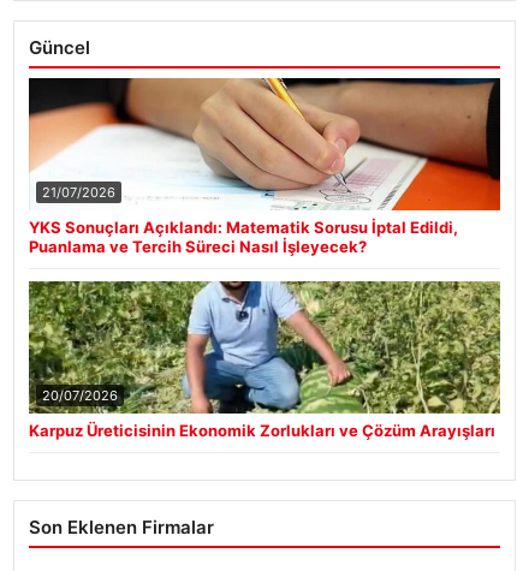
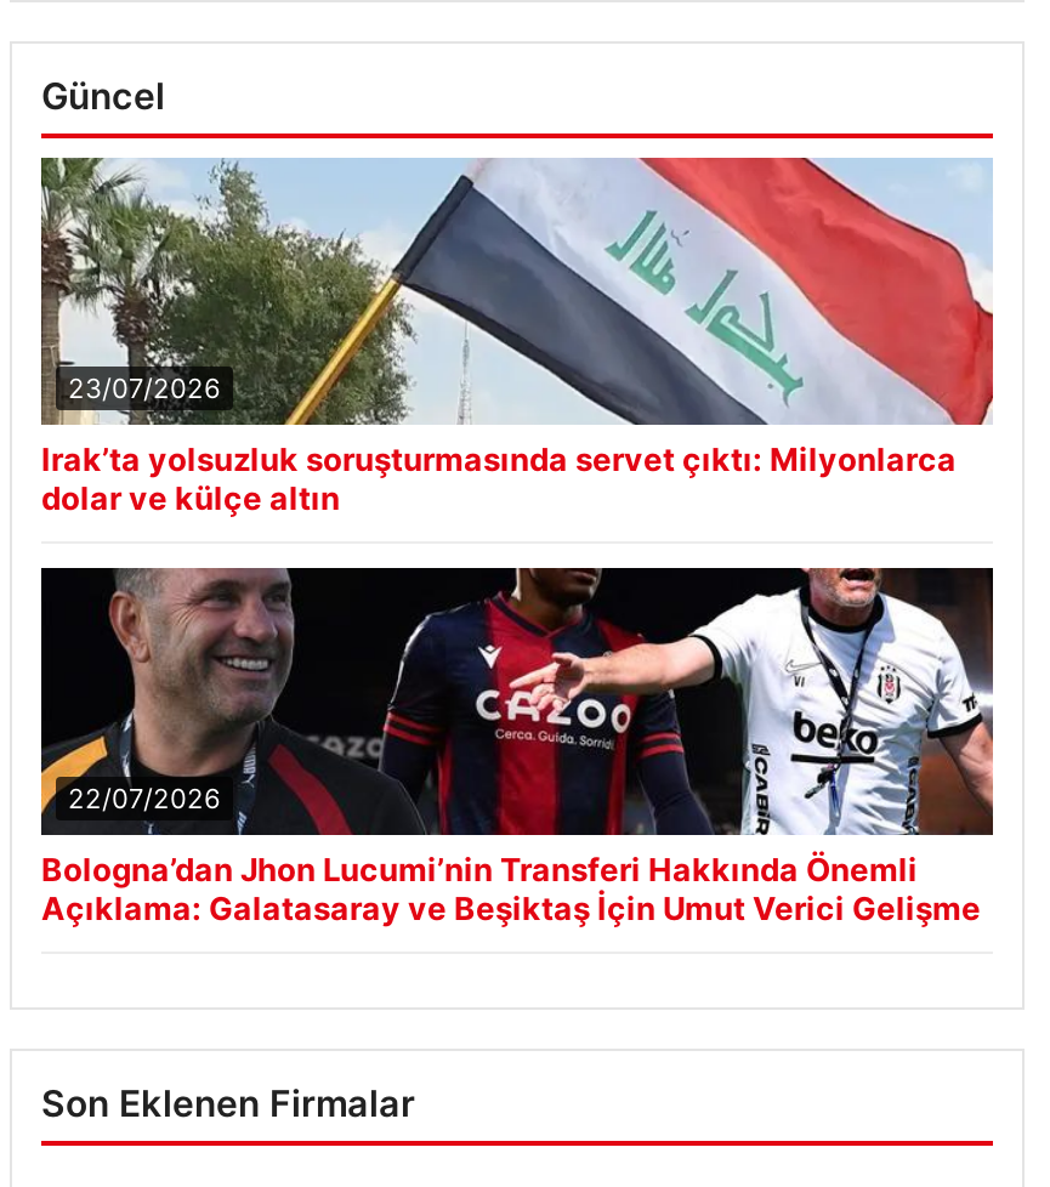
[28,77,501,201] [image] | 21/07/2026 -> [39,155,995,422] [image] | 23/07/2026
[29,218,458,257] YKS Sonuçları Açıklandı: Matematik Sorusu İptal Edildi, | Puanlama ve Tercih Süreci Nasıl İşleyecek? -> [41,440,957,518] Irak’ta yolsuzluk soruşturmasında servet çıktı: Milyonlarca | dolar ve külçe altın
[28,280,501,412] [image] | 20/07/2026 -> [39,566,995,833] [image] | 22/07/2026
[29,421,495,440] Karpuz Üreticisinin Ekonomik Zorlukları ve Çözüm Arayışları -> [41,851,981,928] Bologna’dan Jhon Lucumi’nin Transferi Hakkında Önemli | Açıklama: Galatasaray ve Beşiktaş İçin Umut Verici Gelişme

